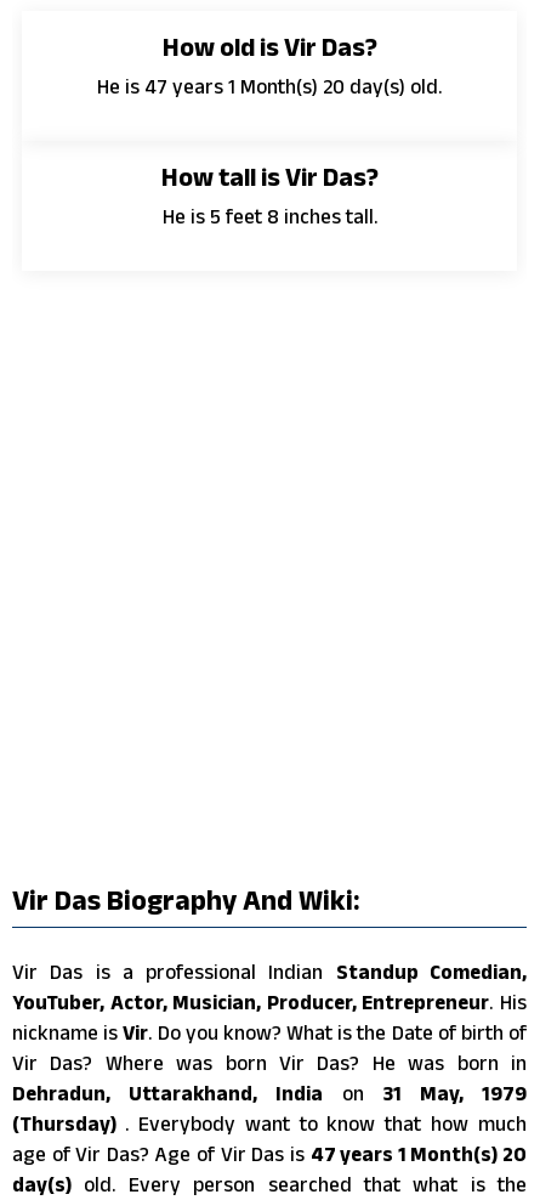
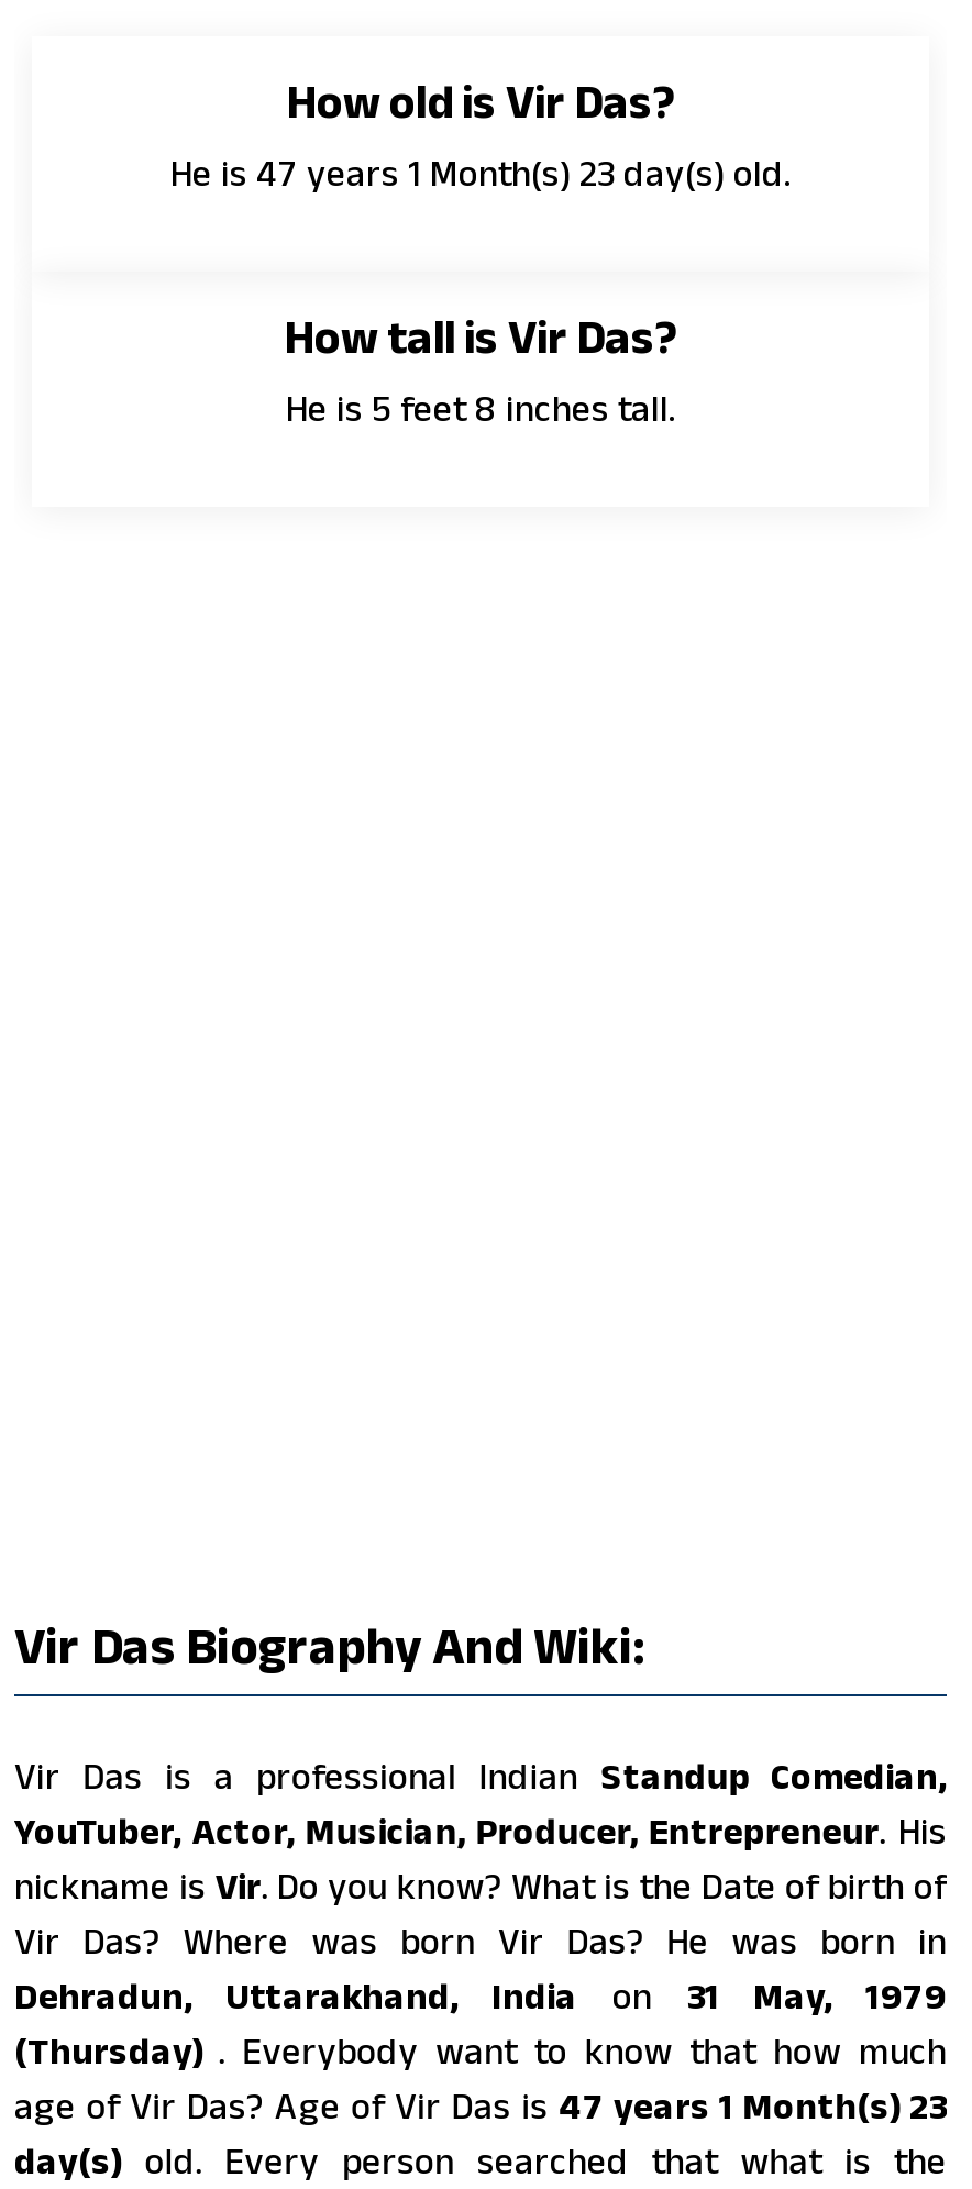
[97,75,442,97] He is 47 years 1 Month(s) 20 day(s) old. -> [170,153,791,192] He is 47 years 1 Month(s) 23 day(s) old.
[12,1143,527,1165] age of Vir Das? Age of Vir Das is 47 years 1 Month(s) 20 -> [14,2085,947,2125] age of Vir Das? Age of Vir Das is 47 years 1 Month(s) 23

